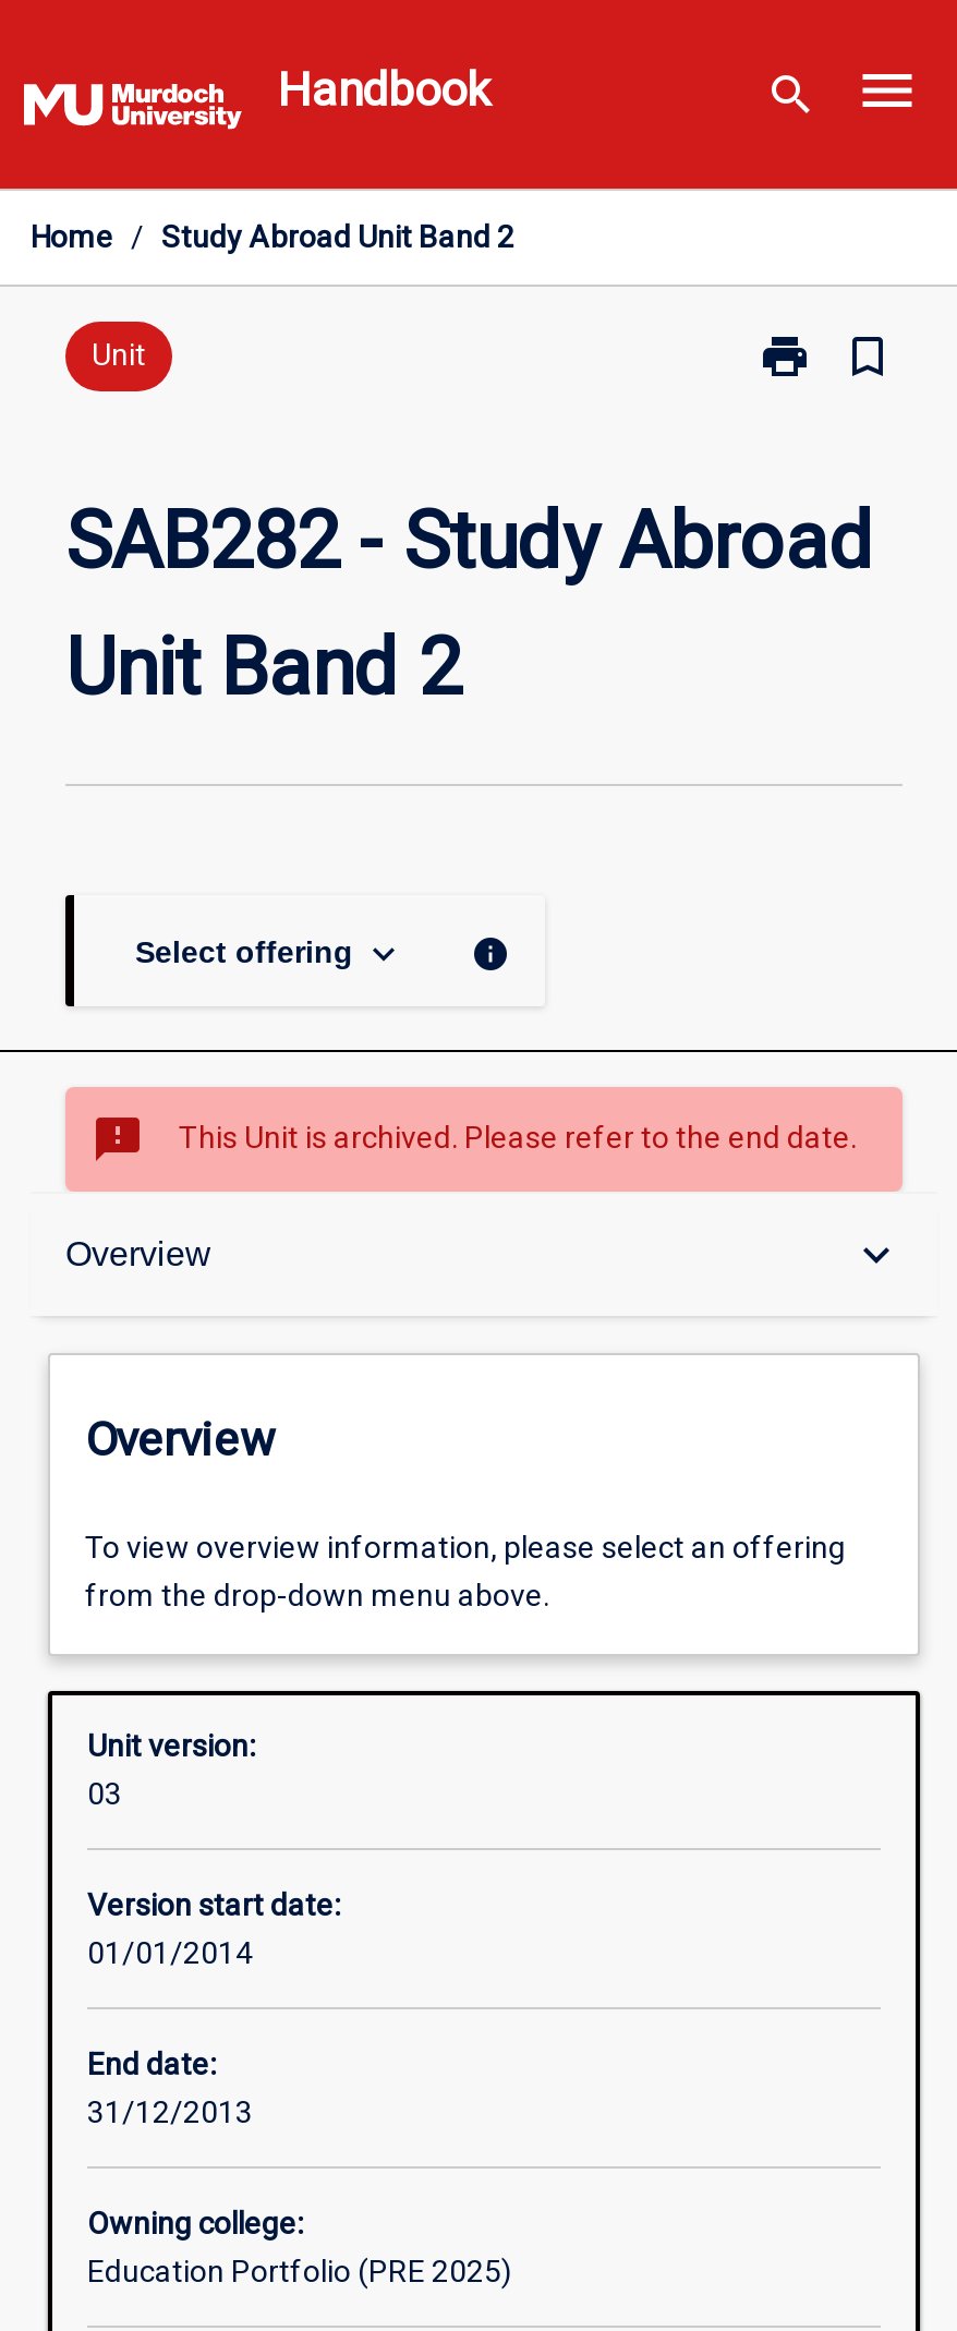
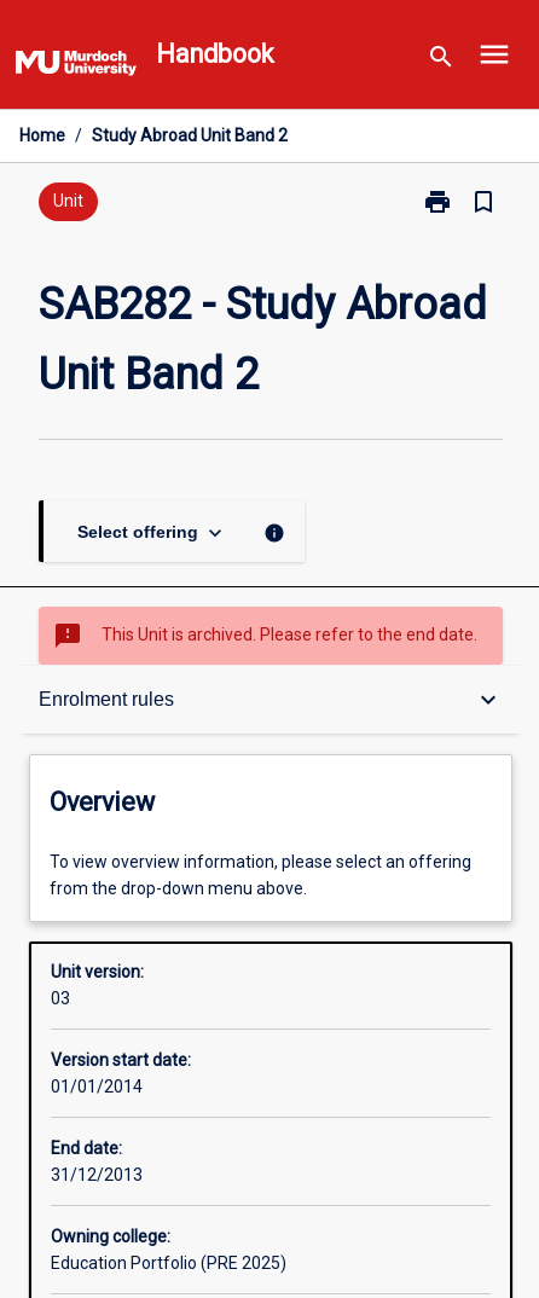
[65,1235,211,1272] Overview -> [39,689,174,709] Enrolment rules

